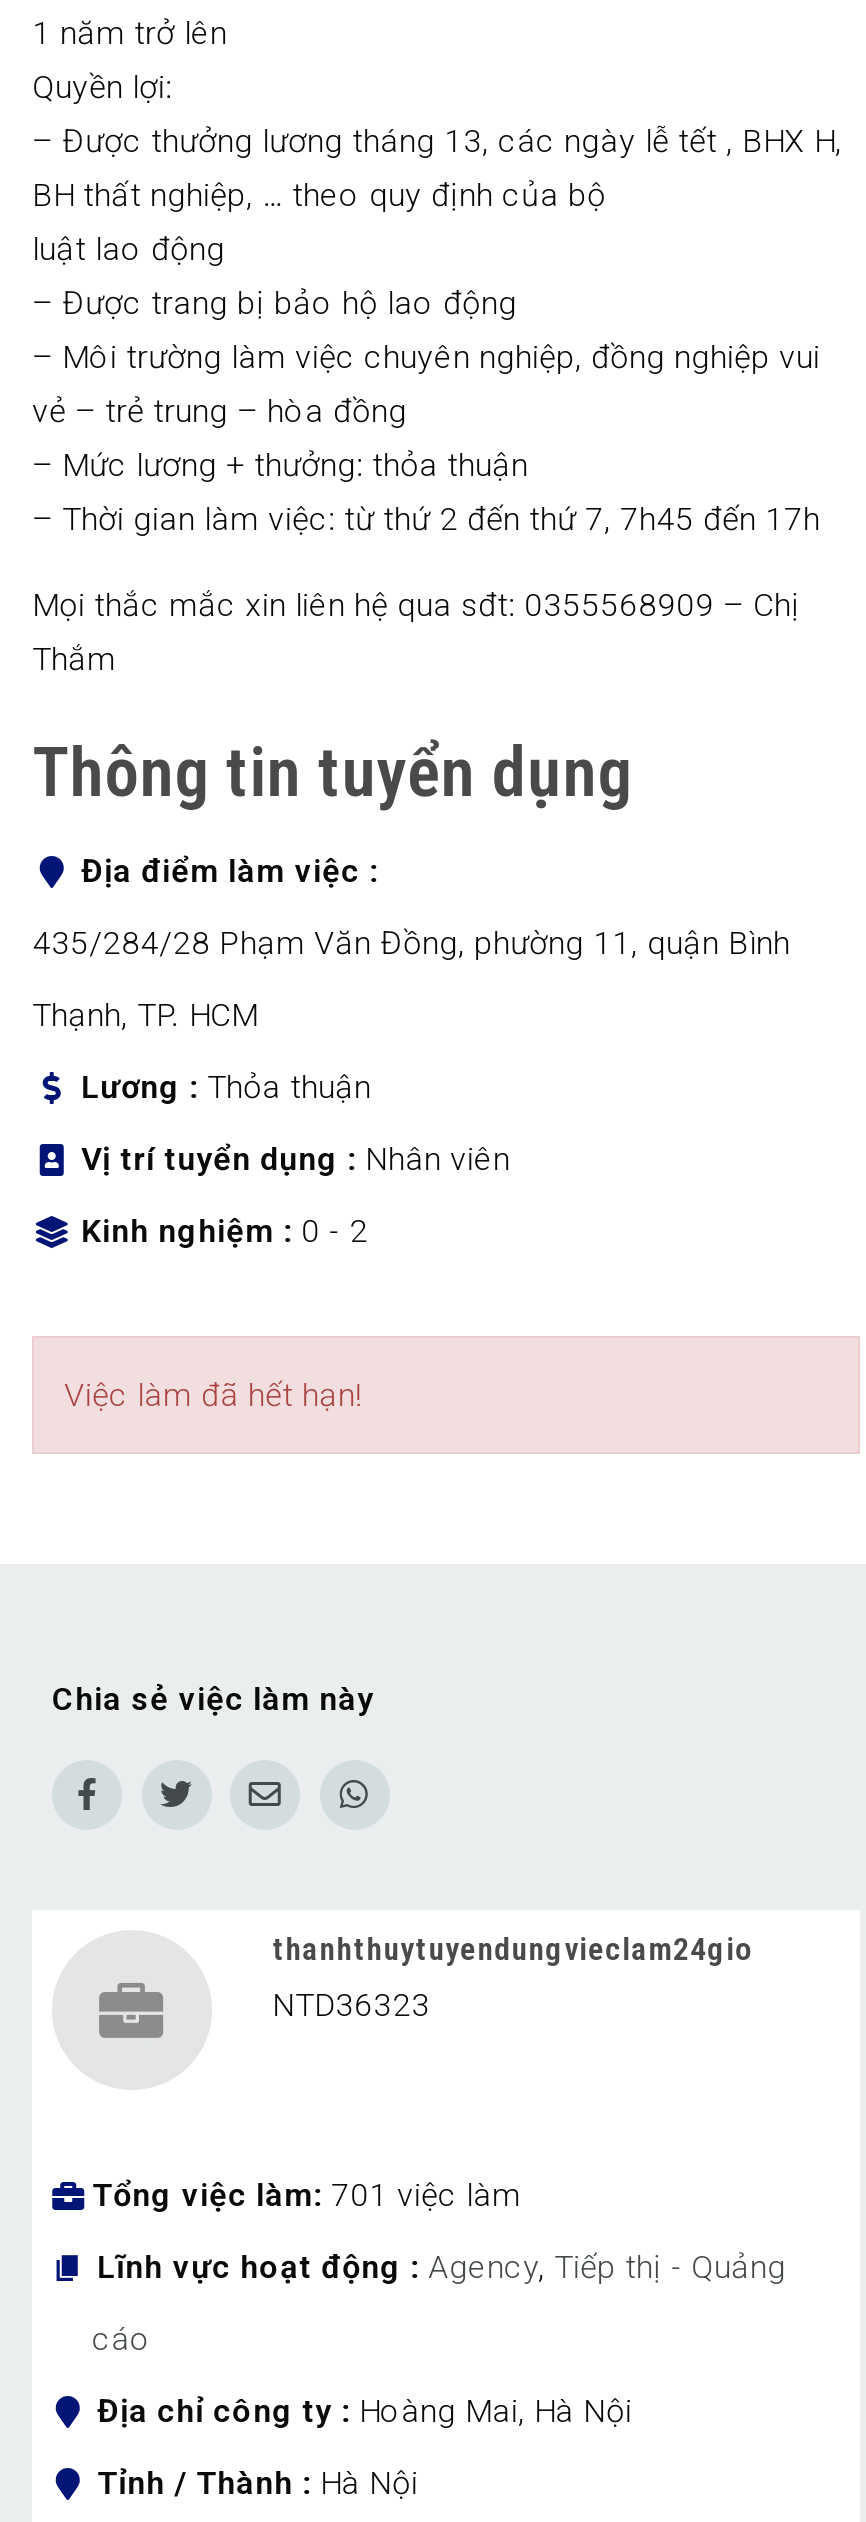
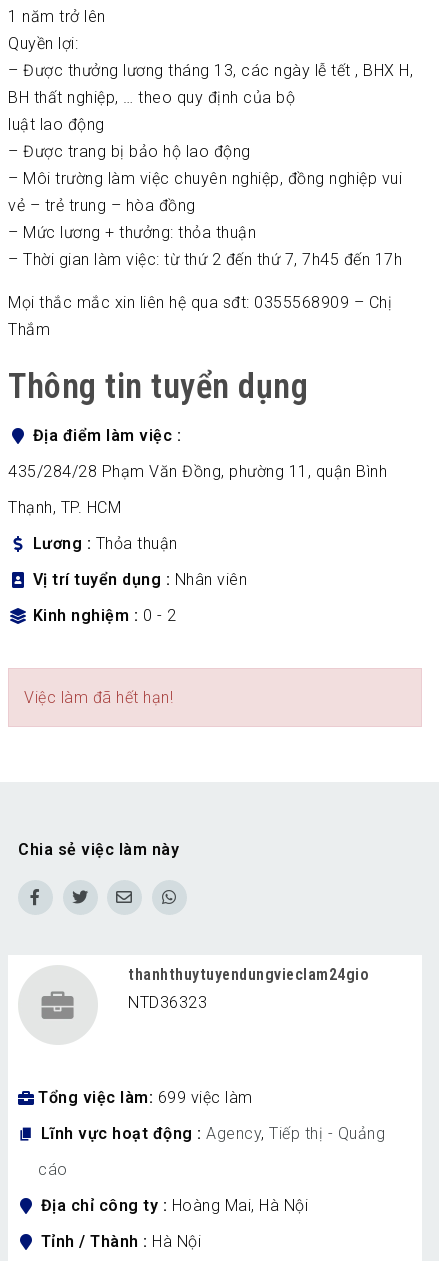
[92,2176,521,2214] Tổng việc làm 701 việc làm -> [38,1088,253,1107] Tổng việc làm 699 việc làm

